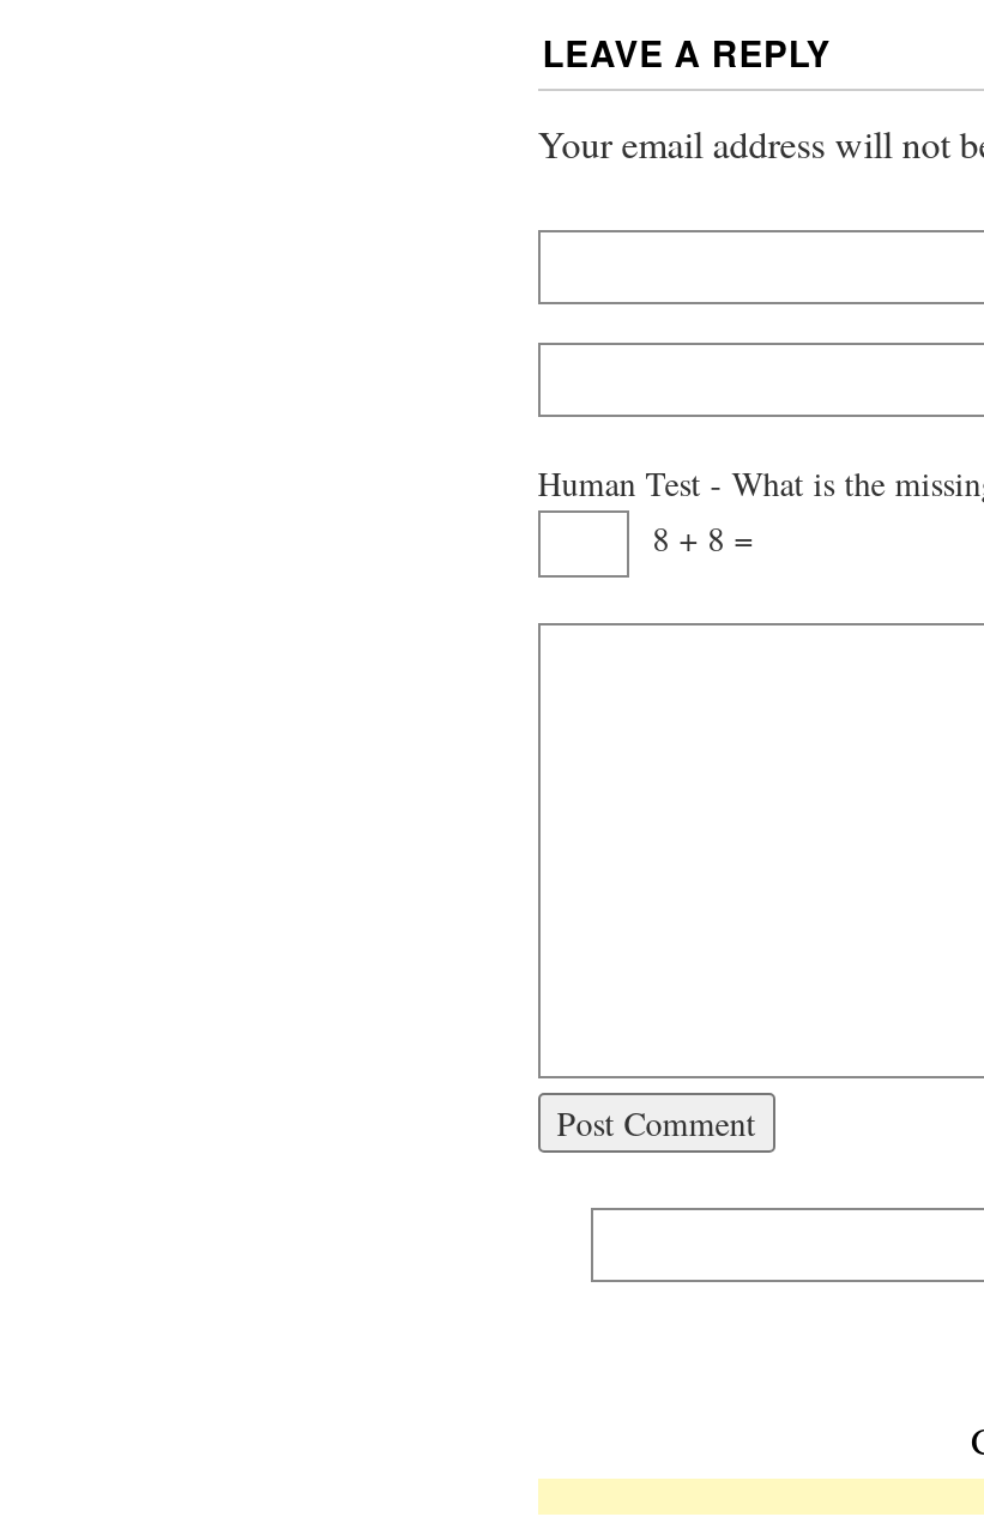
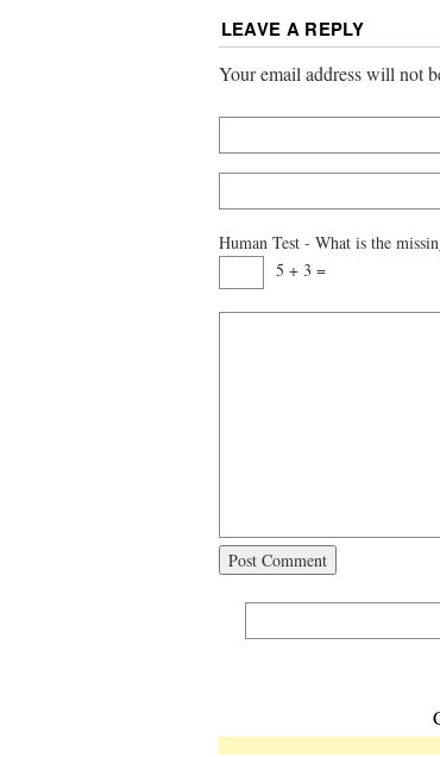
[653,515,753,561] 8 + 8 = -> [276,258,326,281] 5 + 3 =

